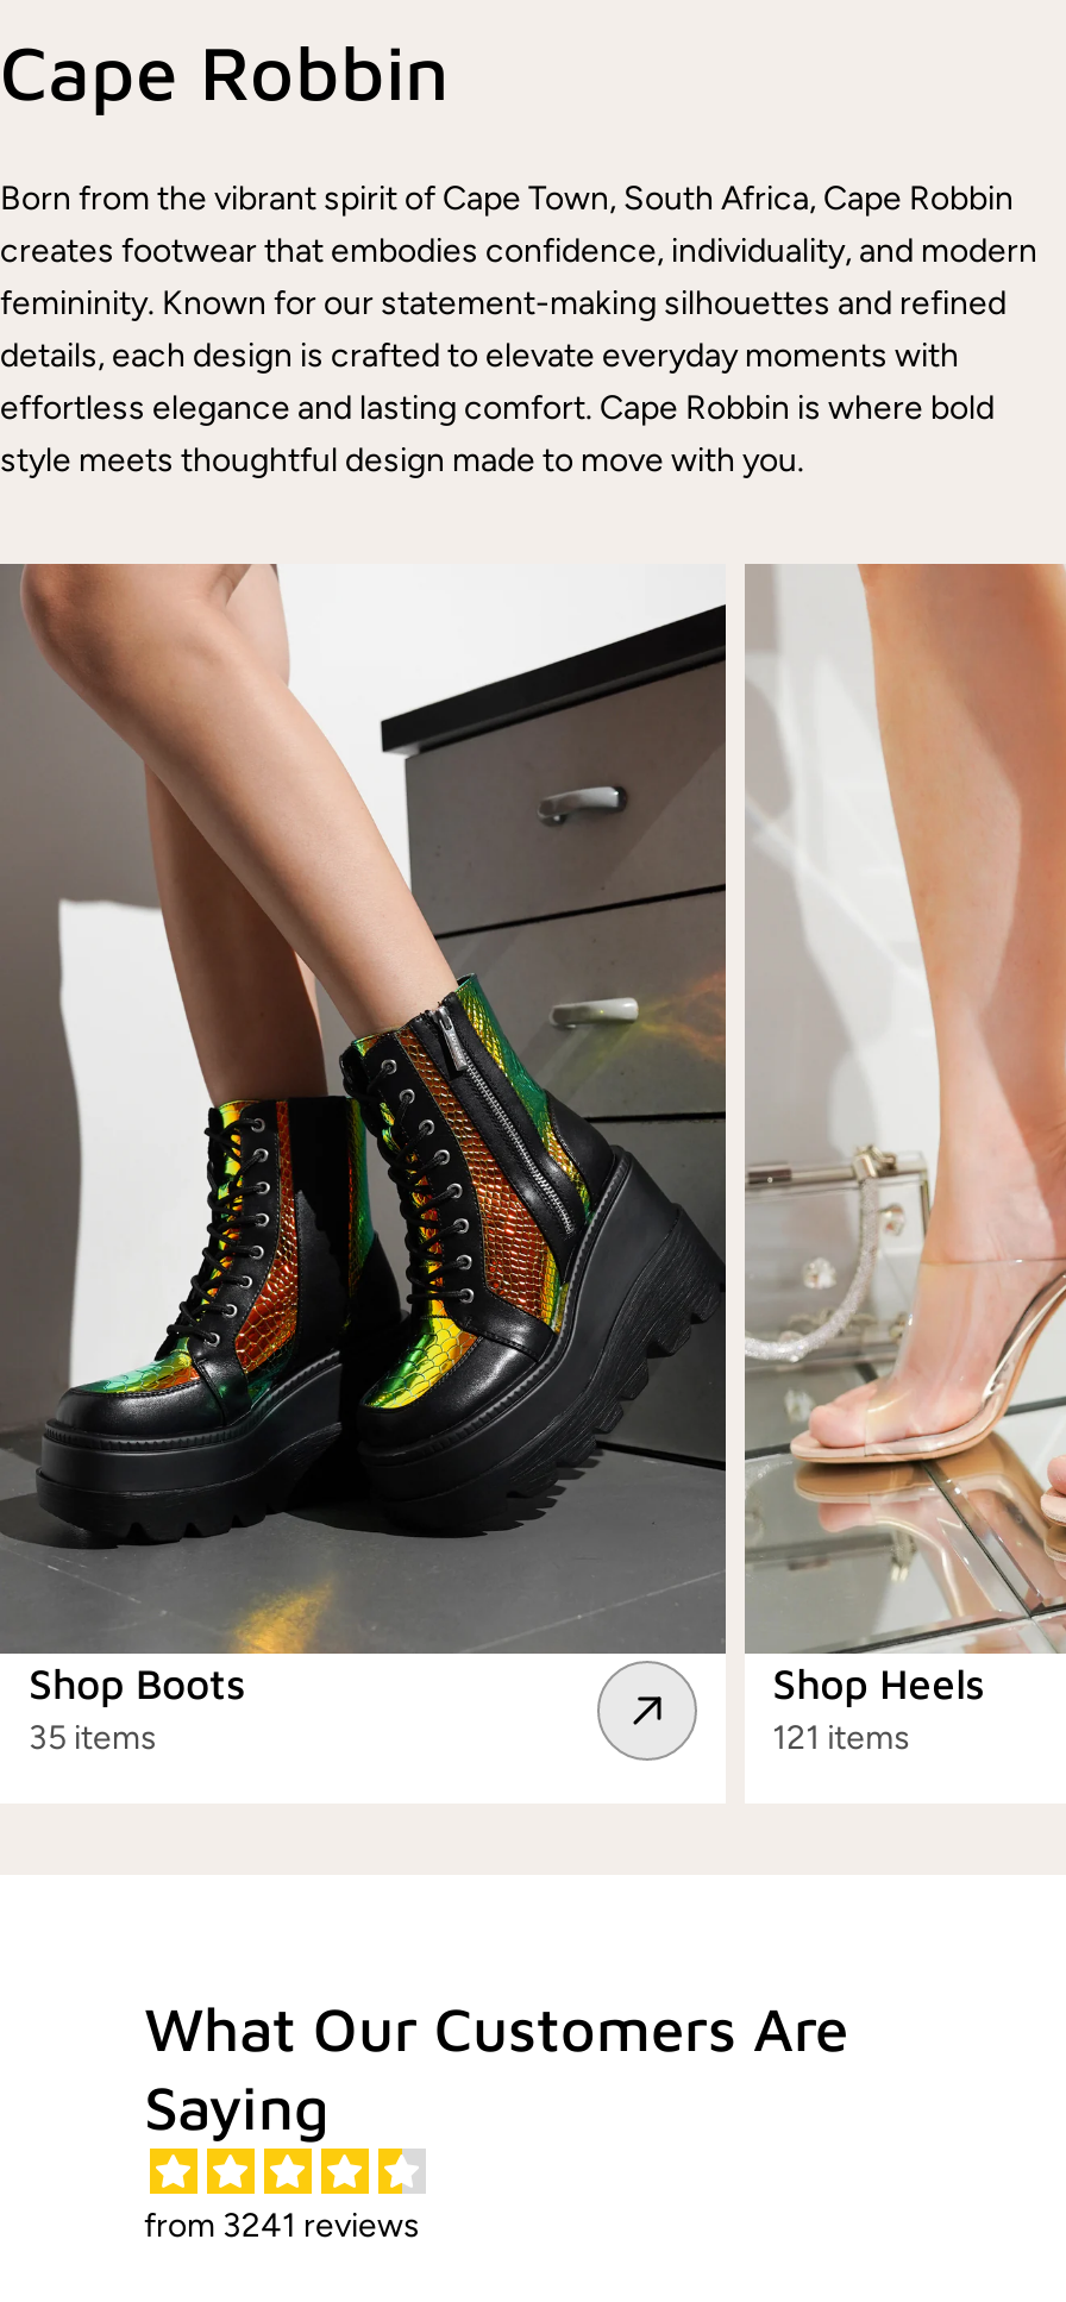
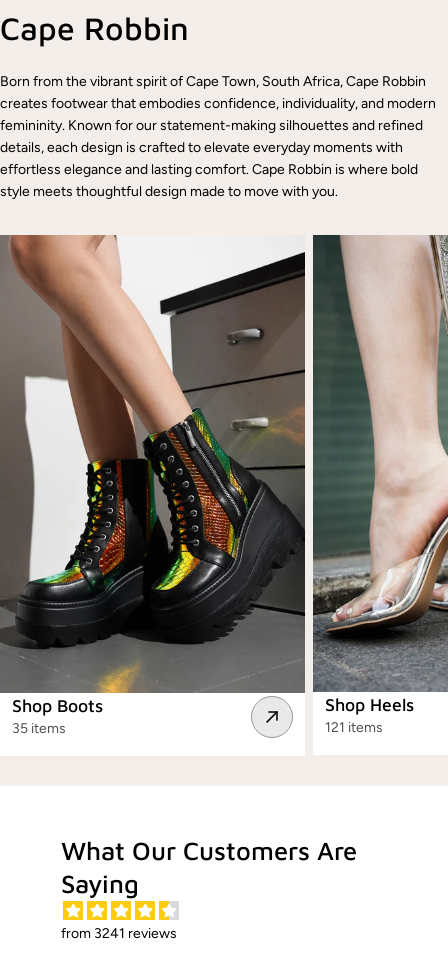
[745,564,1059,1654] [image] -> [313,234,445,692] [image]

